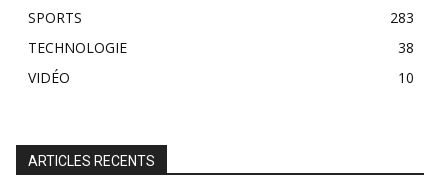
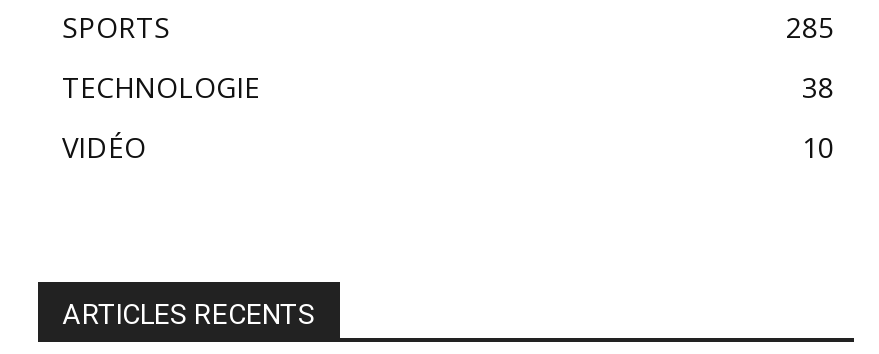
[390,8,414,27] 283 -> [786,8,834,46] 285

